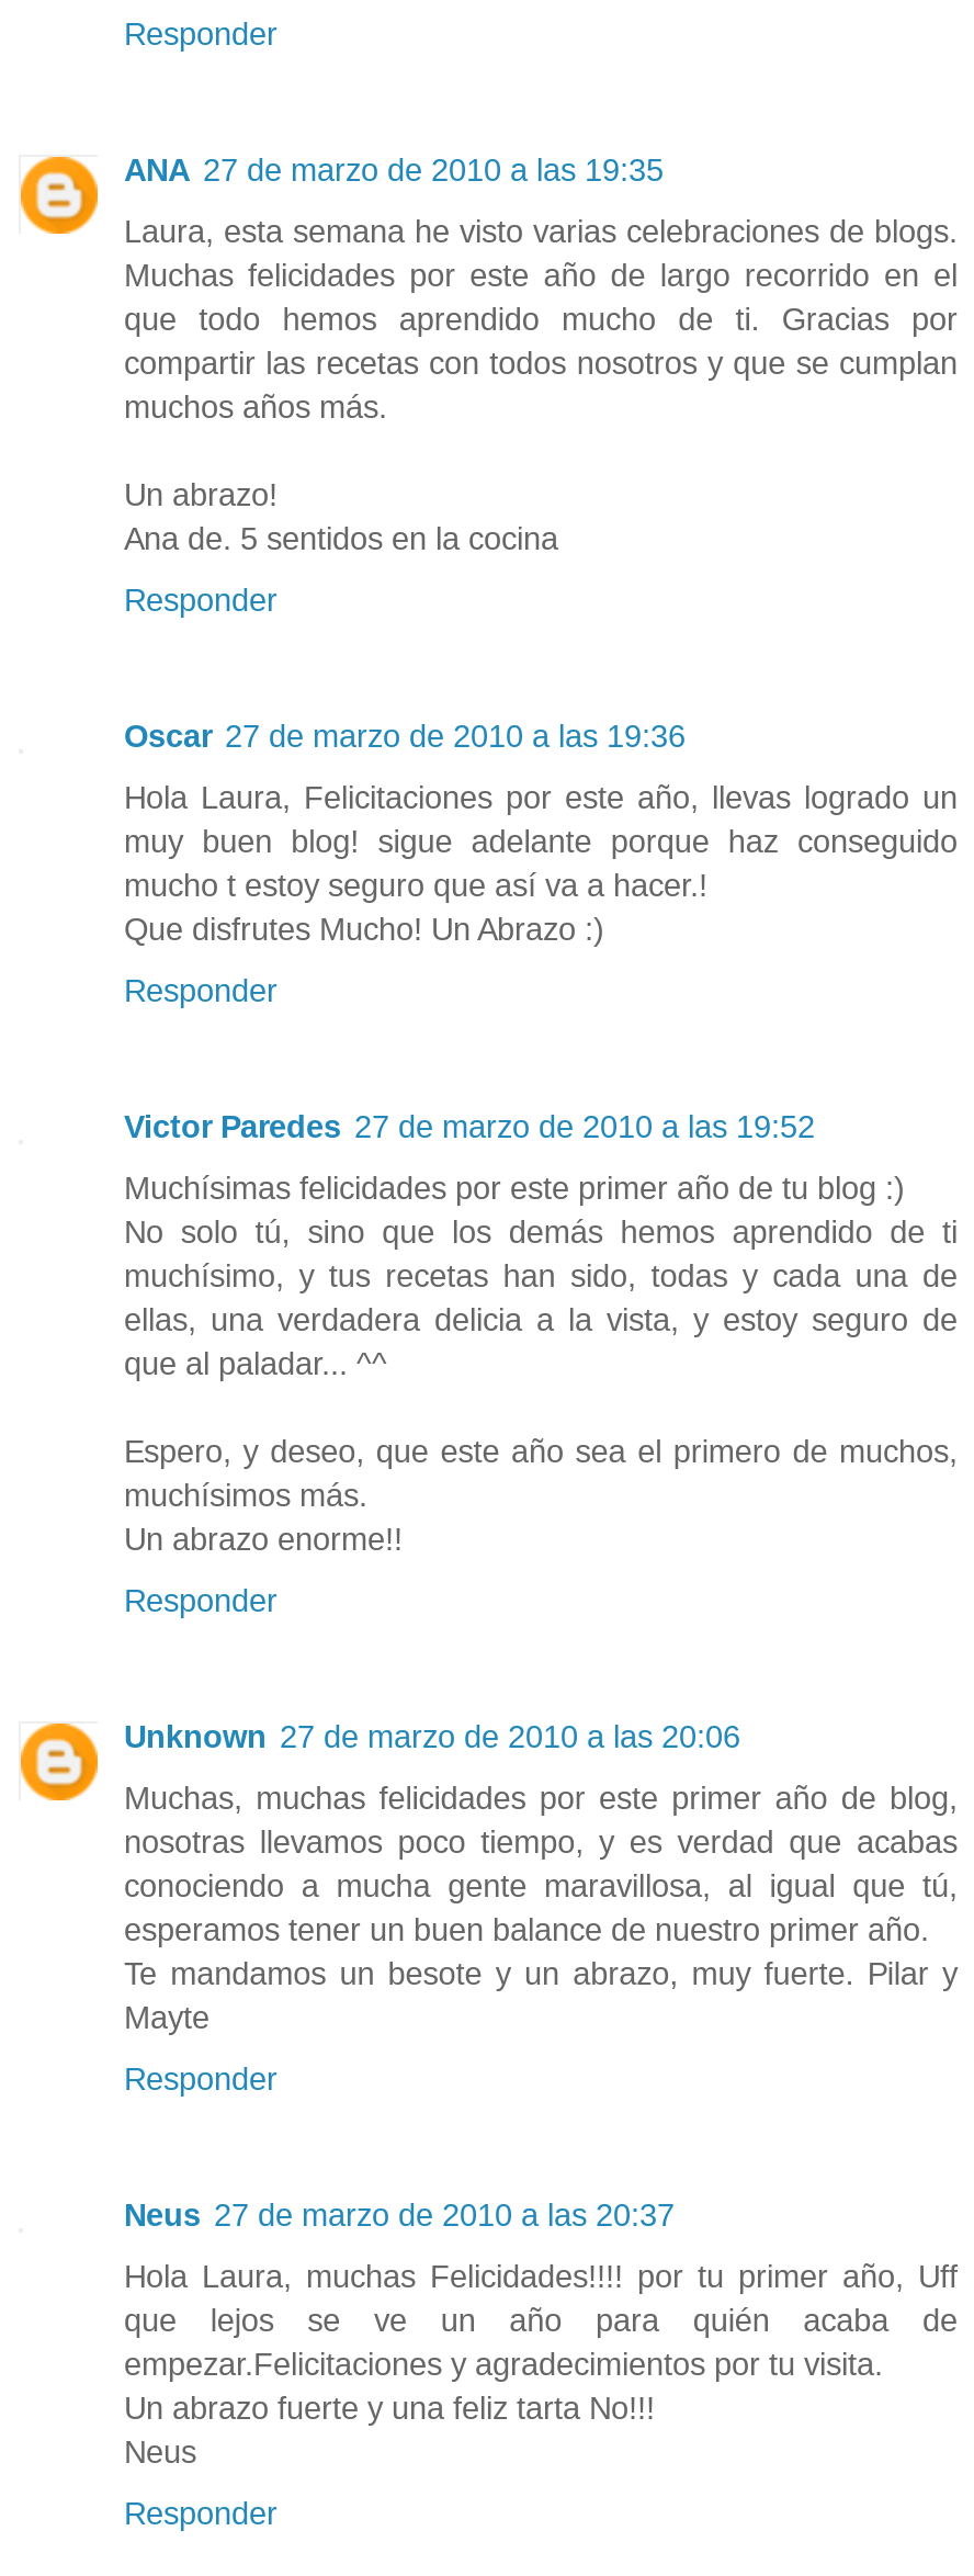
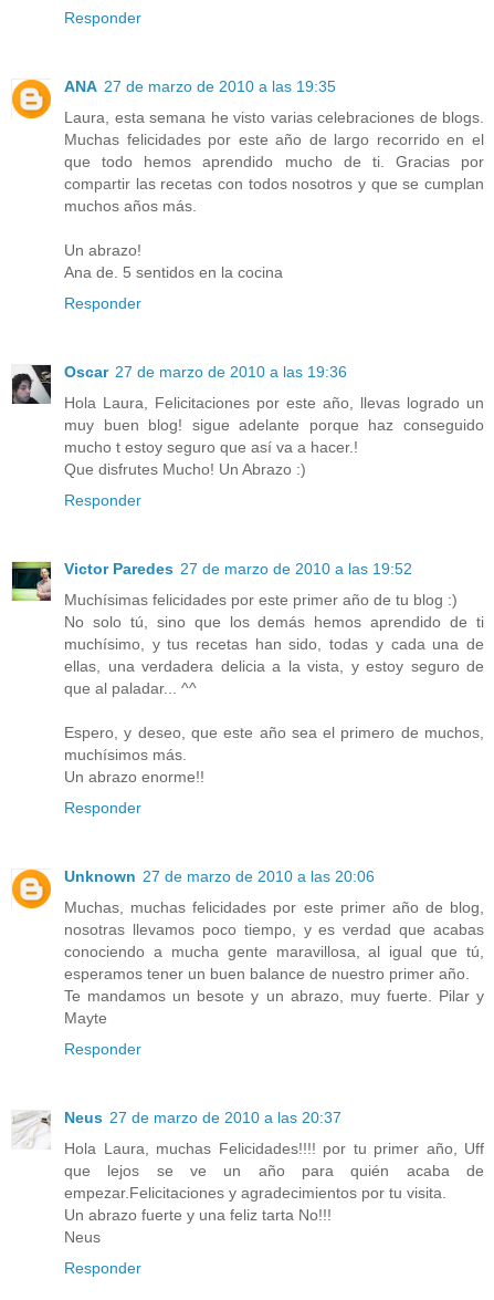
none -> [10,363,53,406] [image]
none -> [10,560,53,602] [image]
none -> [11,1110,52,1150] [image]

